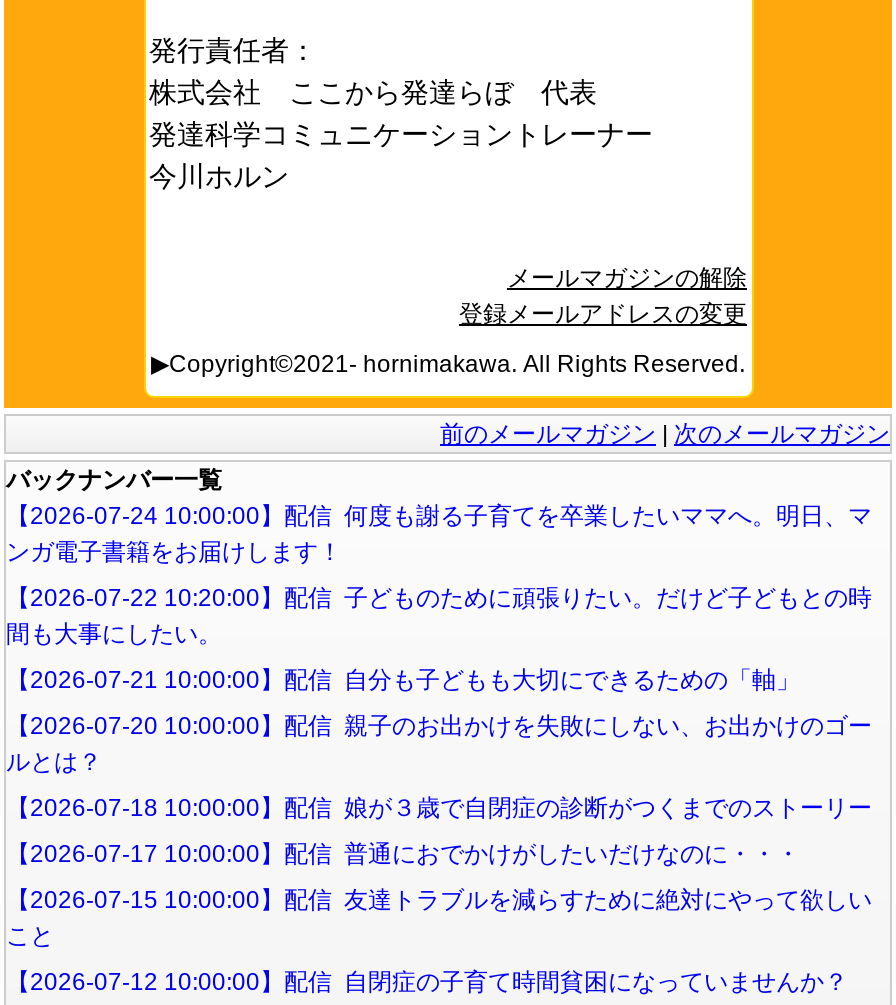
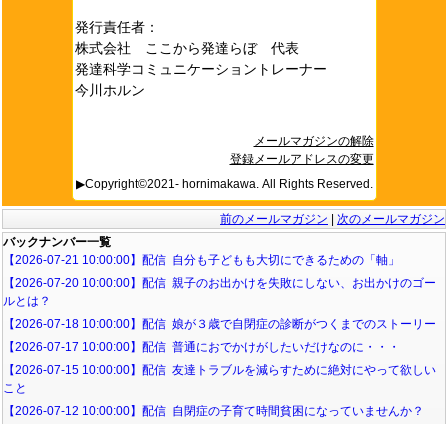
[6,502,872,648] 【2026-07-24 10:00:00】配信 何度も謝る子育てを卒業したいママへ。明日、マ | ンガ電子書籍をお届けします！ | 【2026-07-22 10:20:00】配信 子どものために頑張りたい。だけど子どもとの時 | 間も大事にしたい。 -> none

